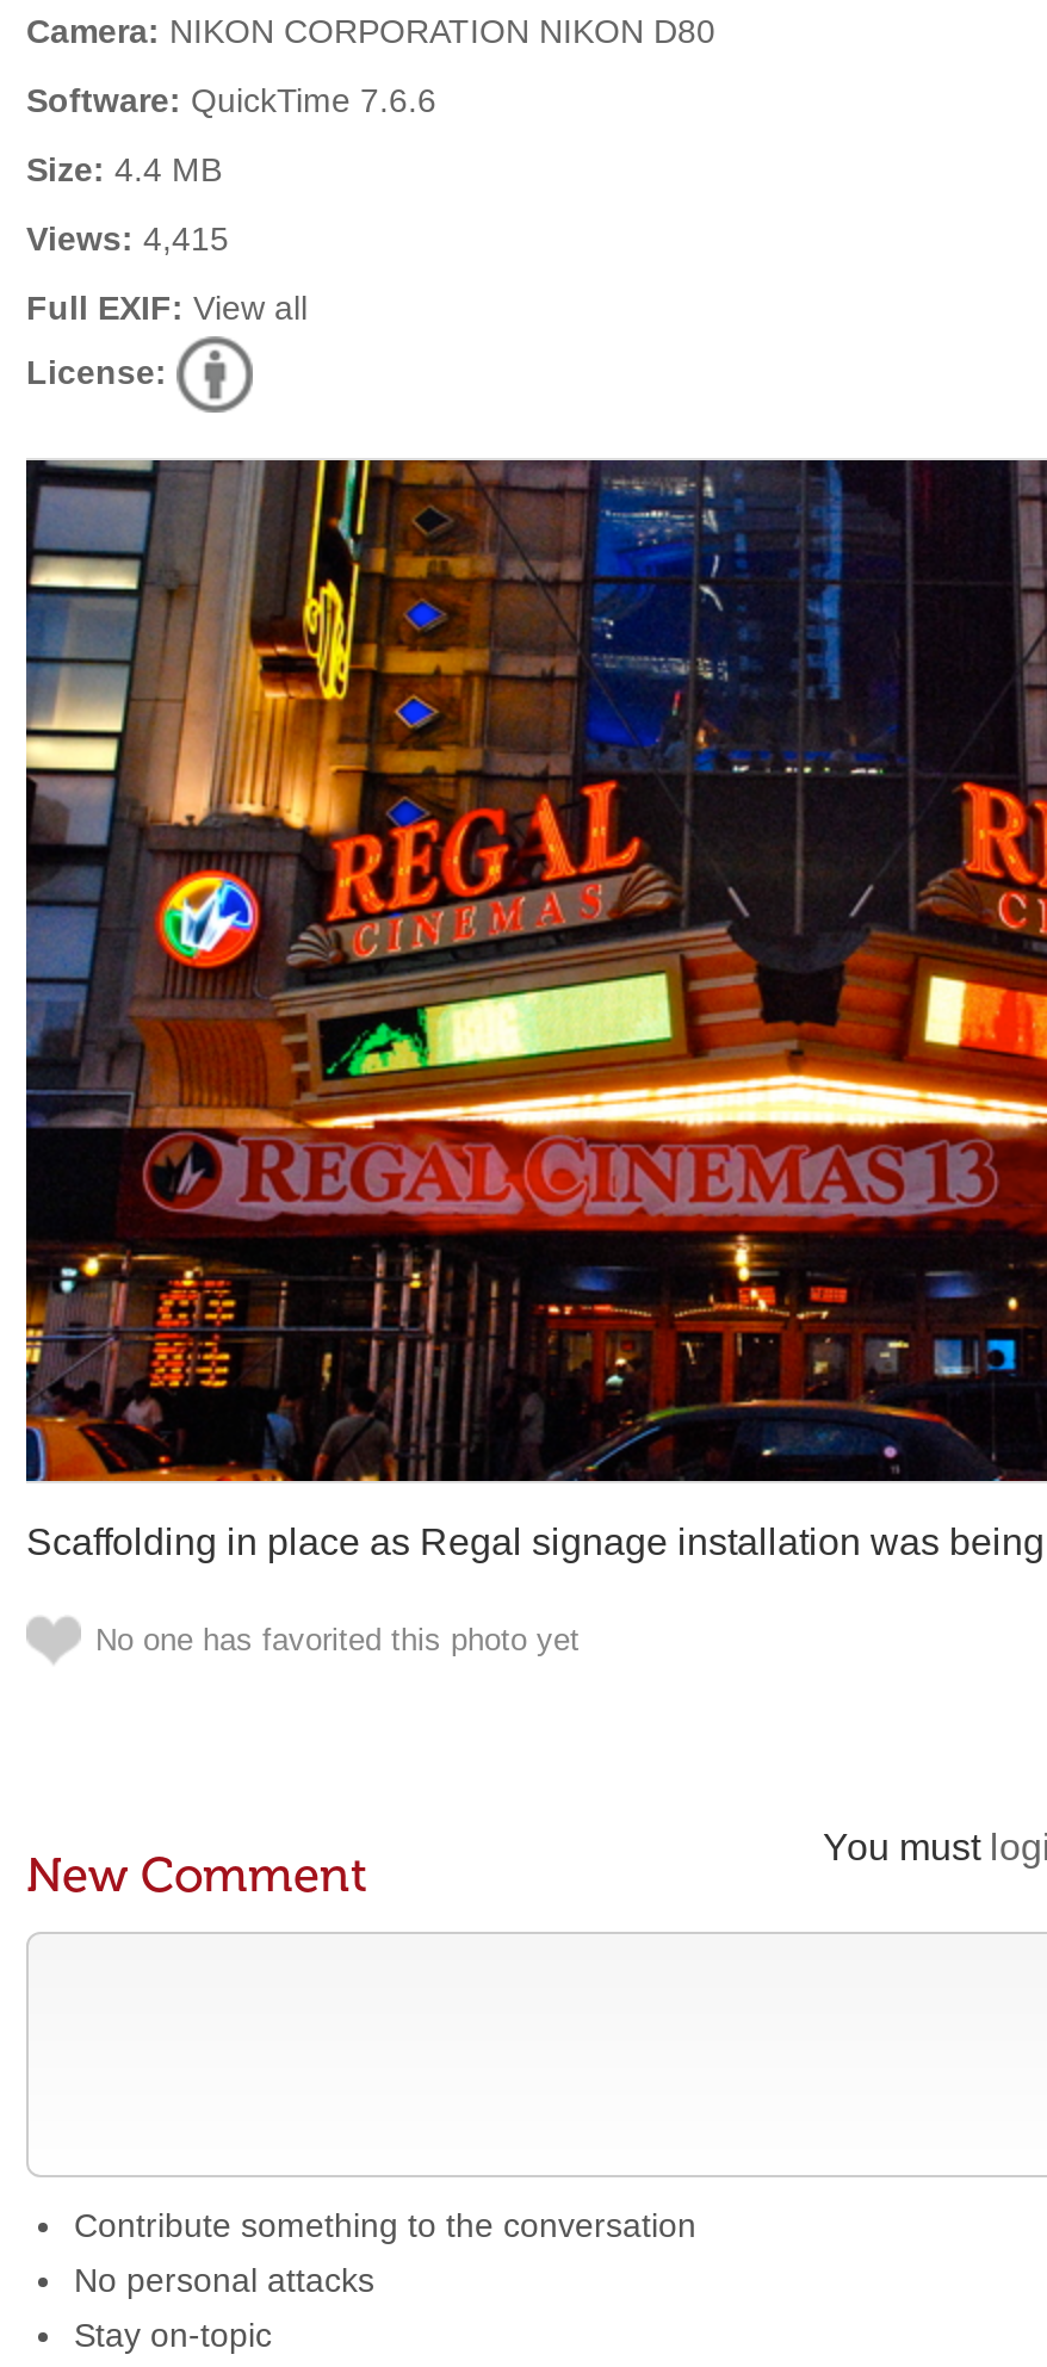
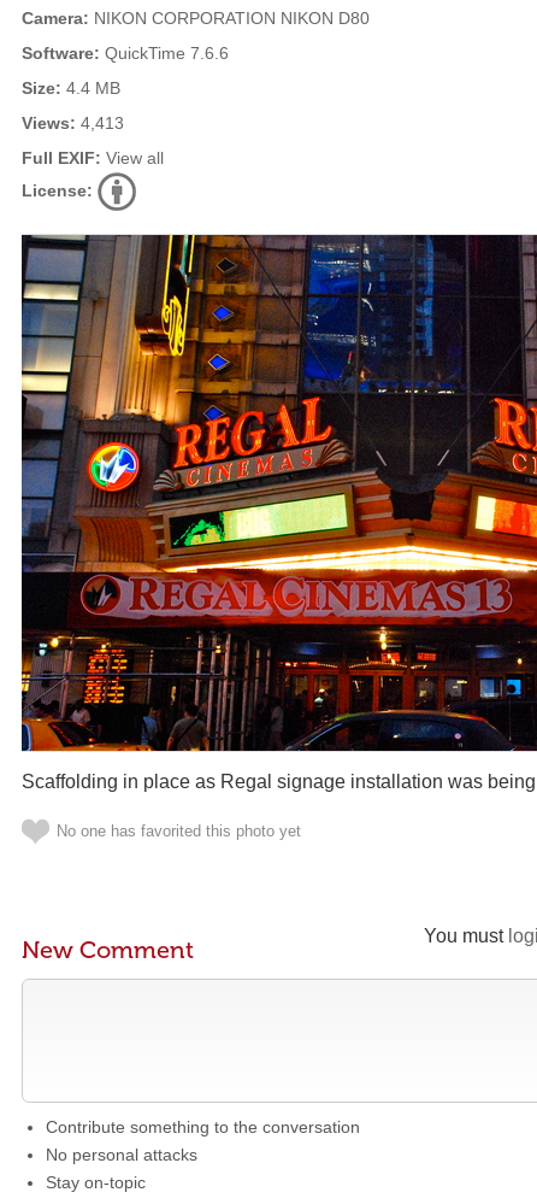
[26,219,229,258] Views: 4,415 -> [22,113,124,133] Views: 4,413

